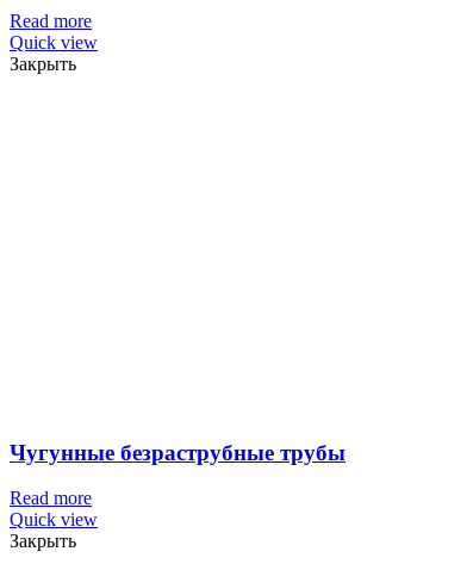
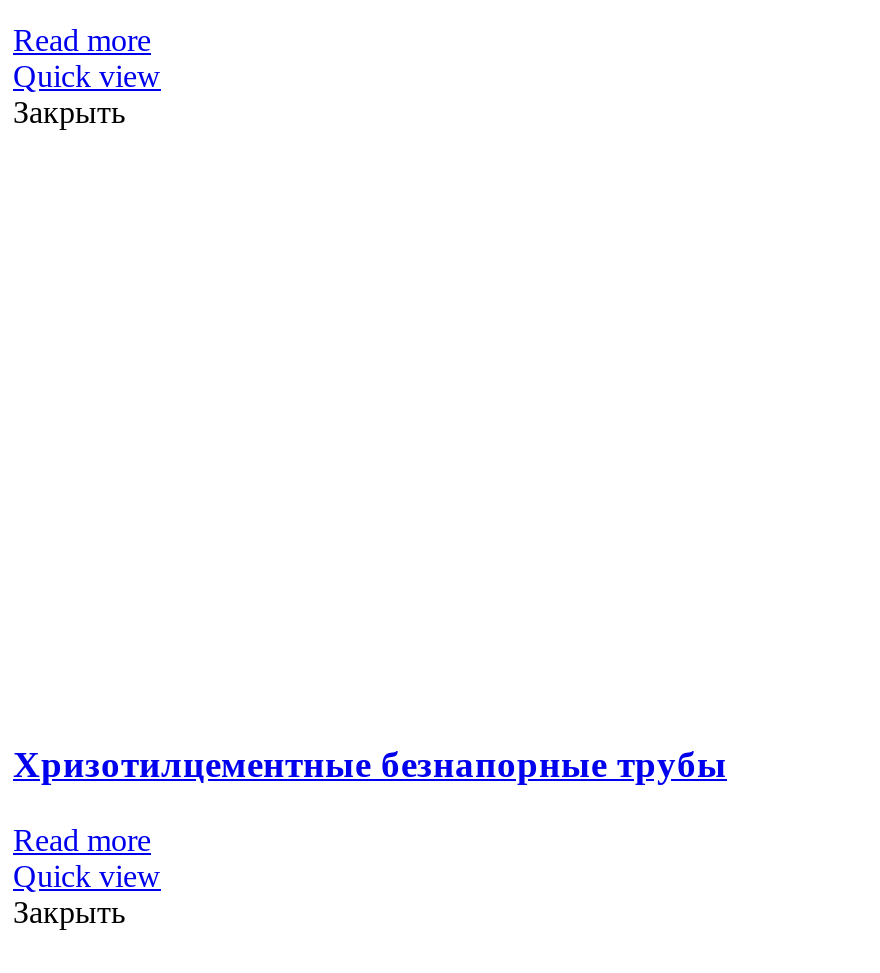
[10,440,346,465] Чугунные безраструбные трубы -> [13,742,727,784] Хризотилцементные безнапорные трубы

